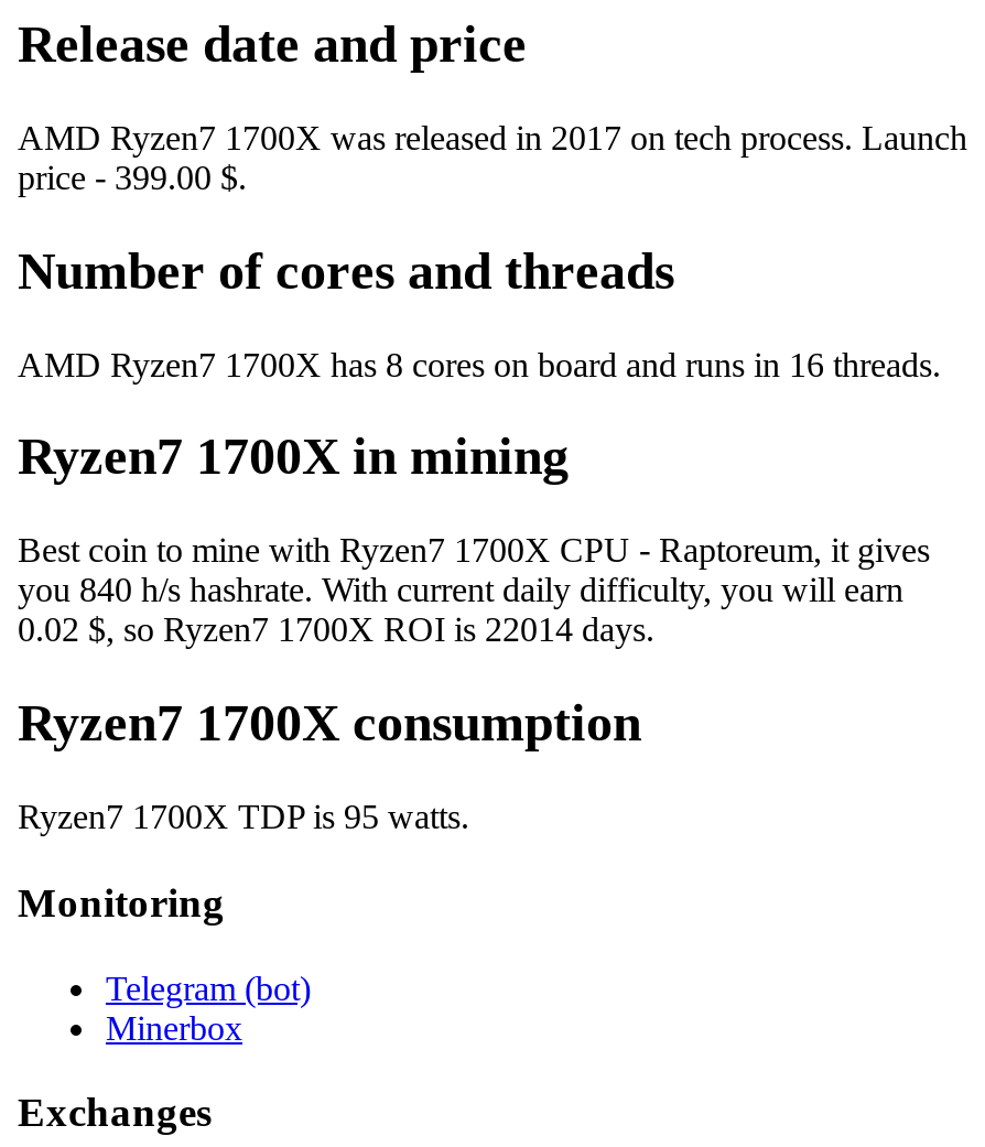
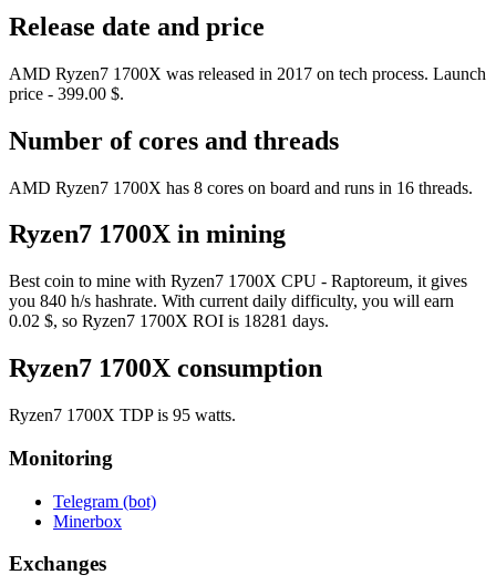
[18,611,654,649] 0.02 $, so Ryzen7 1700X ROI is 22014 days. -> [9,312,329,331] 0.02 $, so Ryzen7 1700X ROI is 18281 days.

